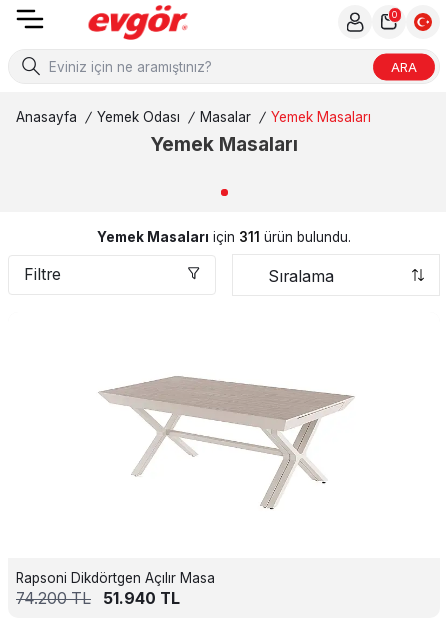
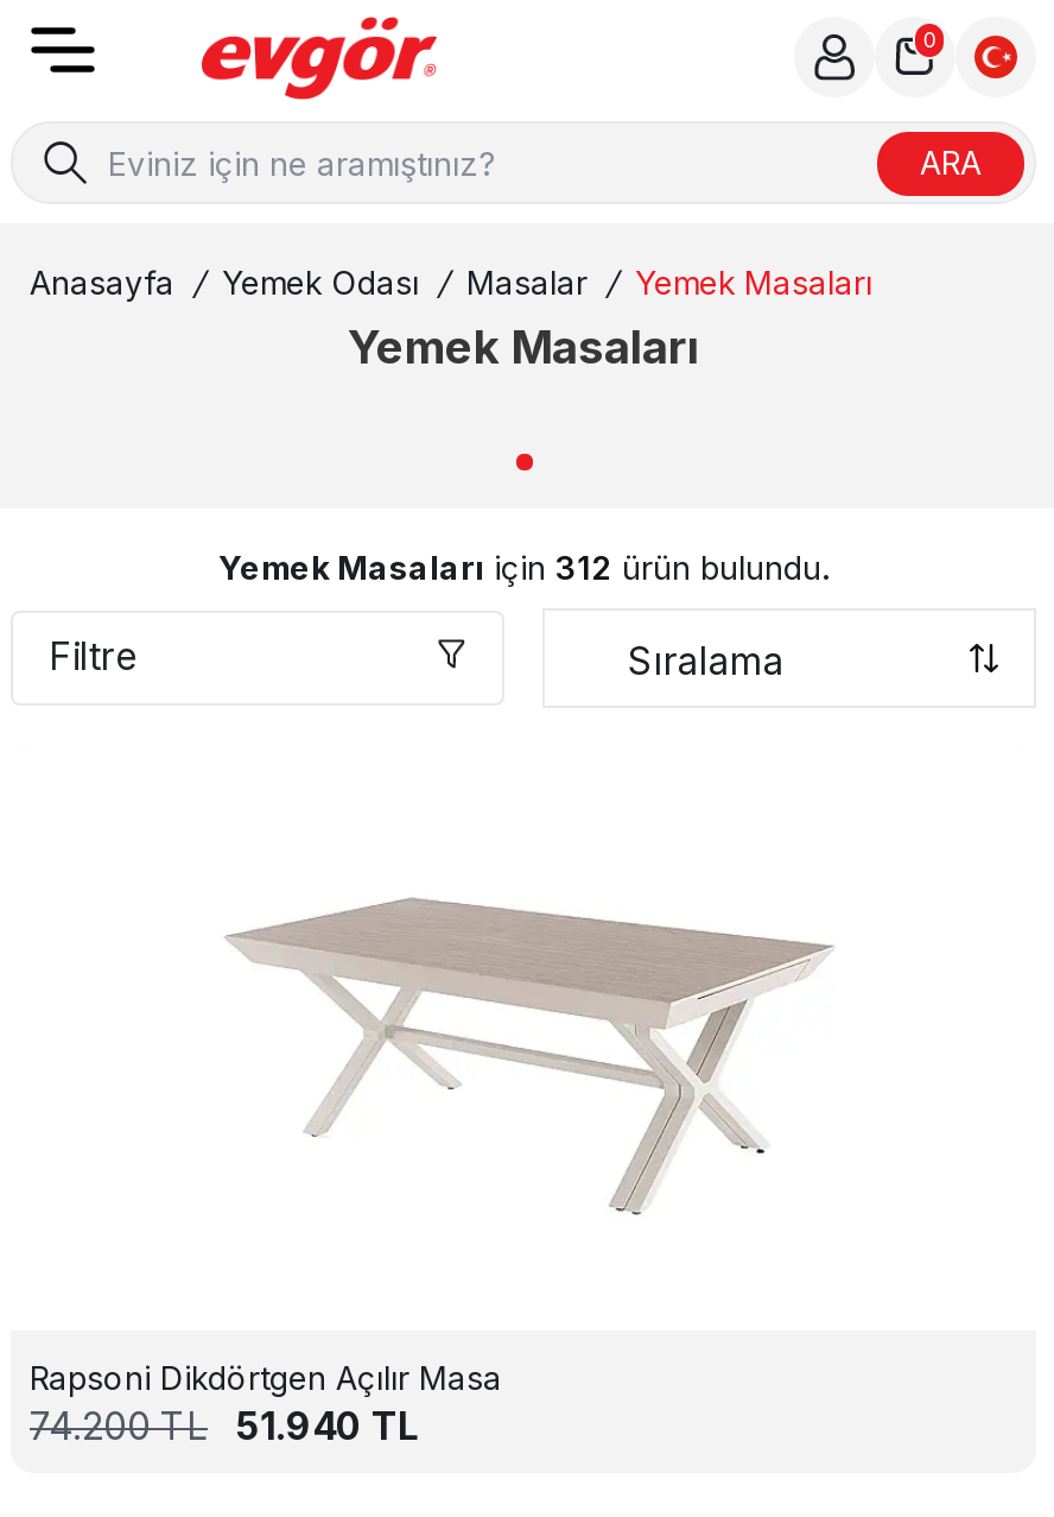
[97,229,351,245] Yemek Masaları için 311 ürün bulundu. -> [218,549,828,587] Yemek Masaları için 312 ürün bulundu.

